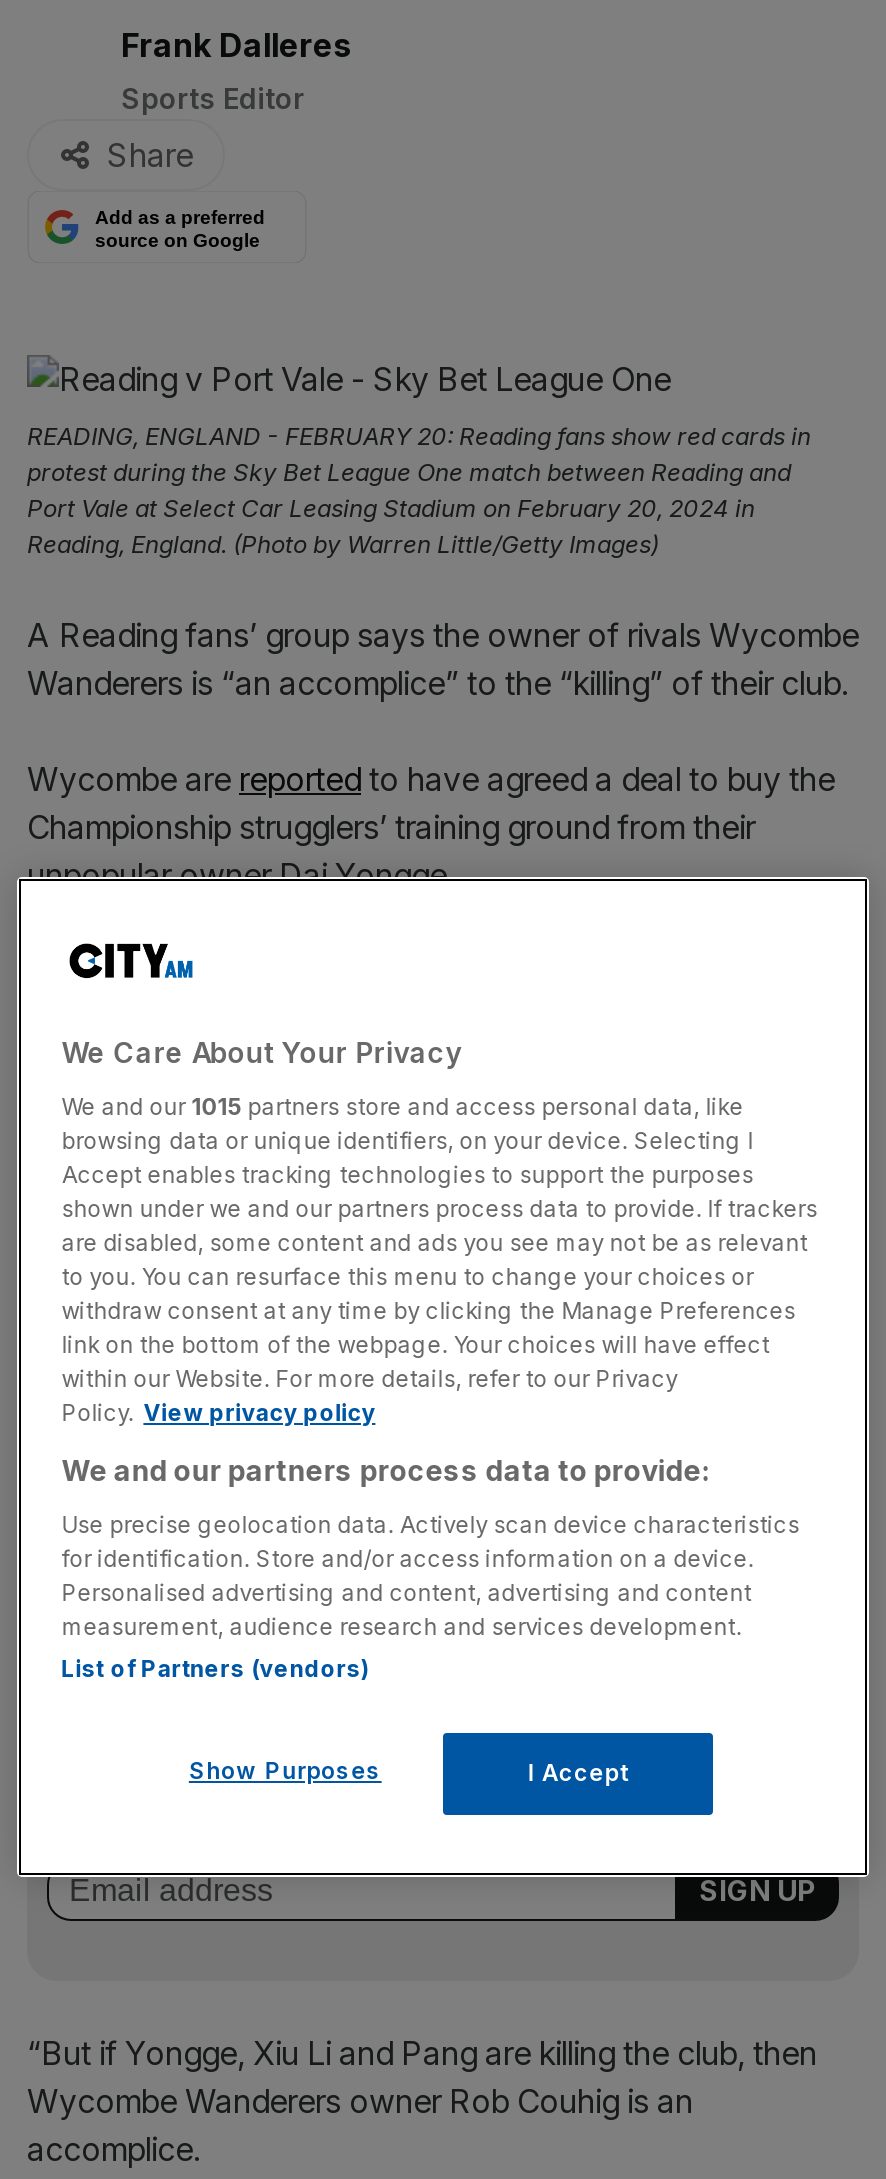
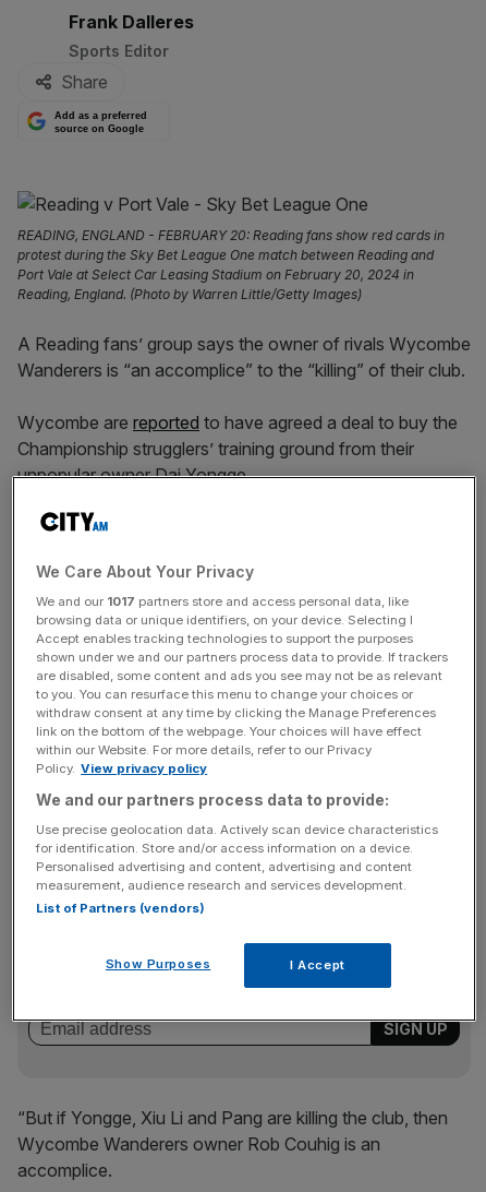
[61,1093,743,1121] We and our 1015 partners store and access personal data, like -> [36,594,409,609] We and our 1017 partners store and access personal data, like

